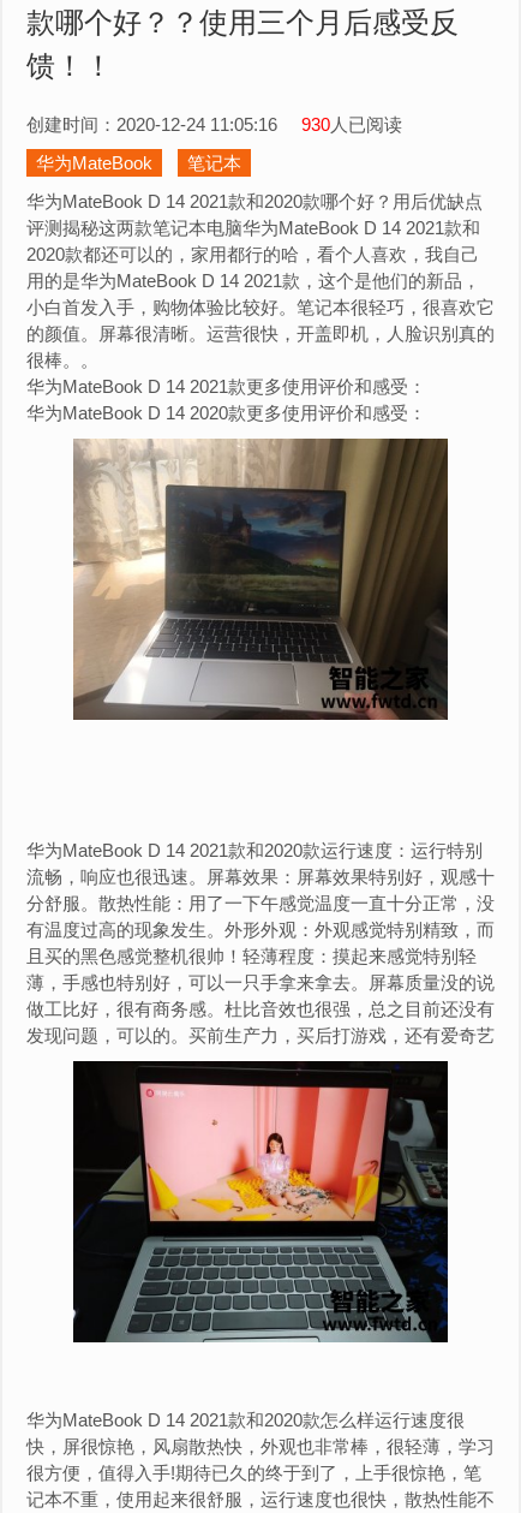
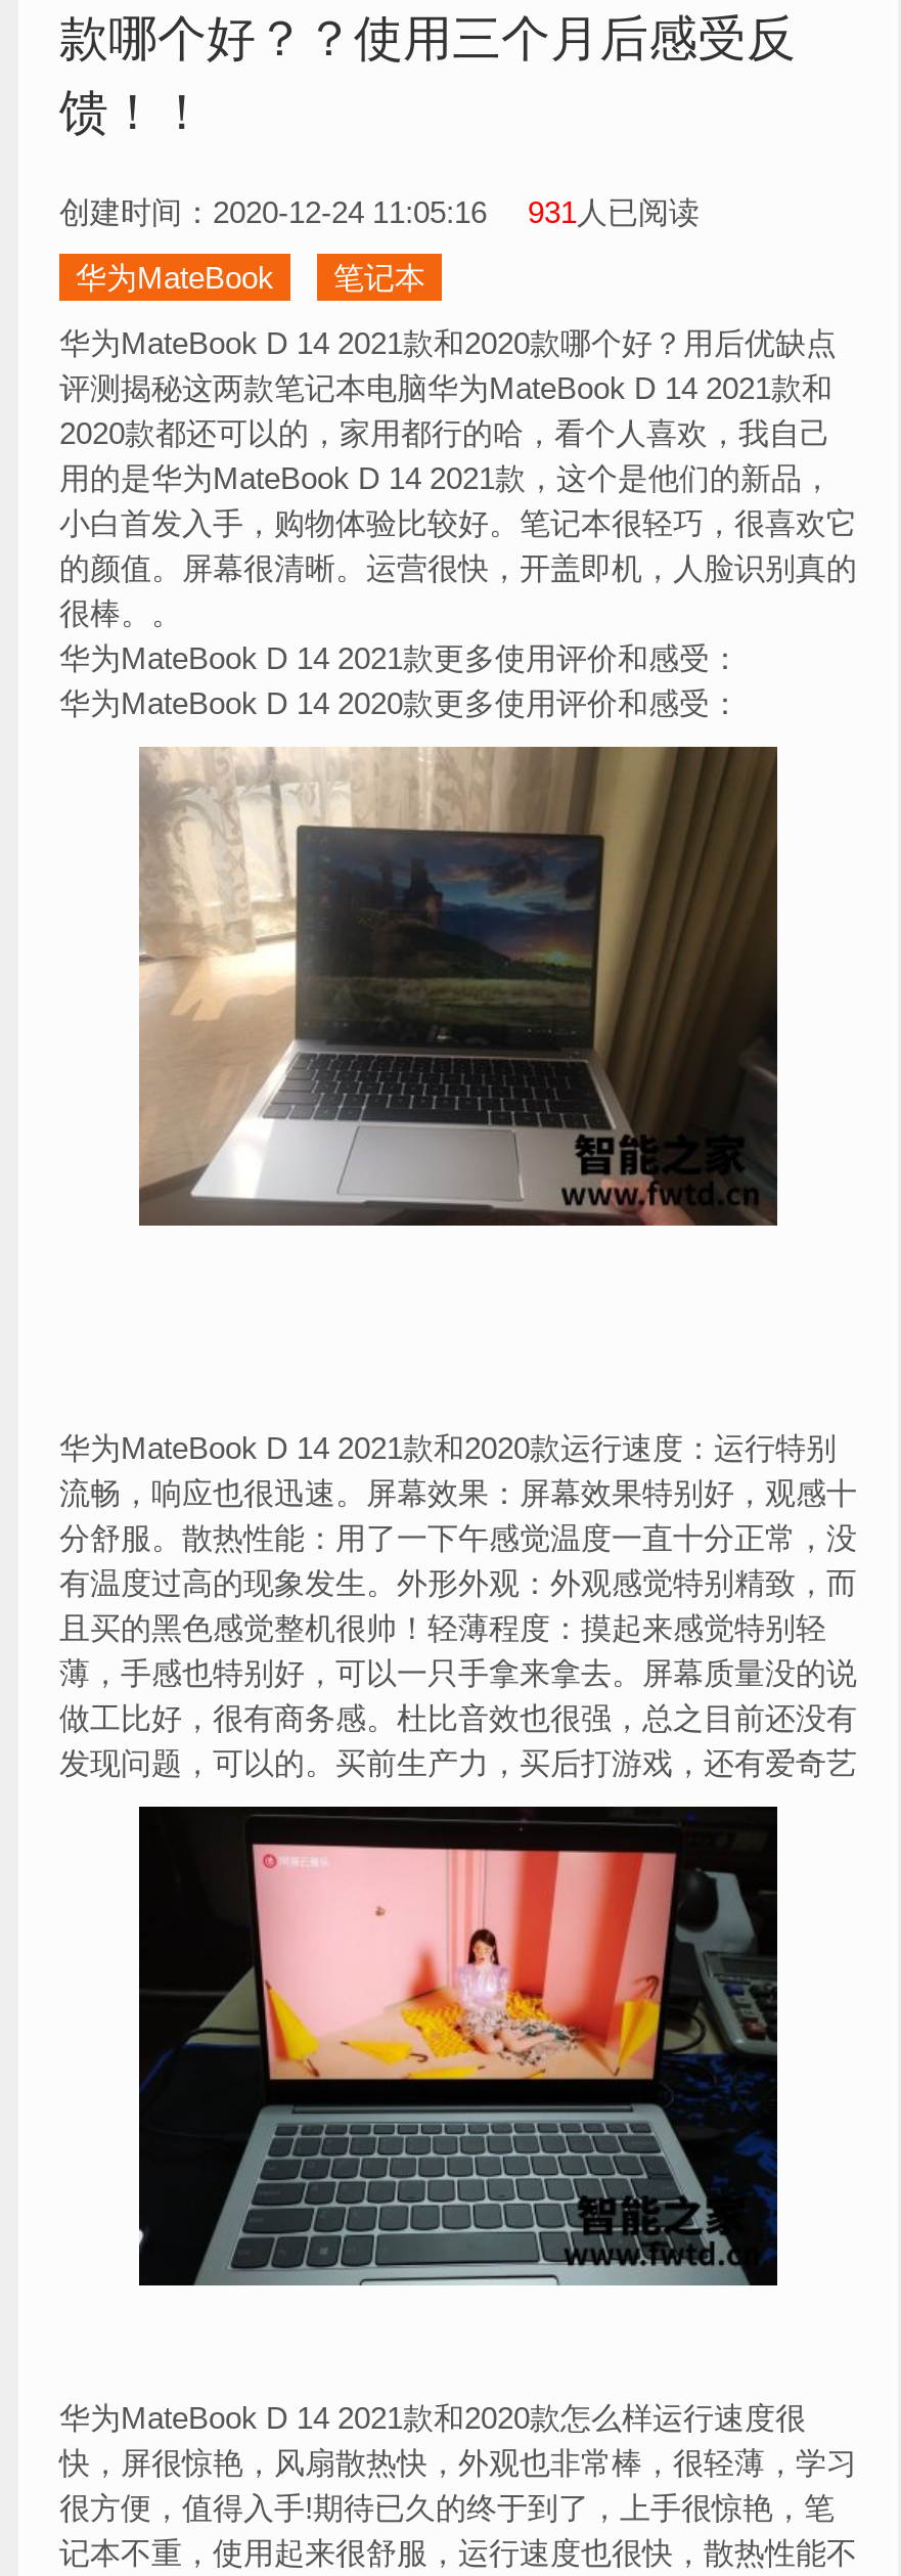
[26,114,402,135] 创建时间：2020-12-24 11:05:16 930人已阅读 -> [59,194,700,229] 创建时间：2020-12-24 11:05:16 931人已阅读

